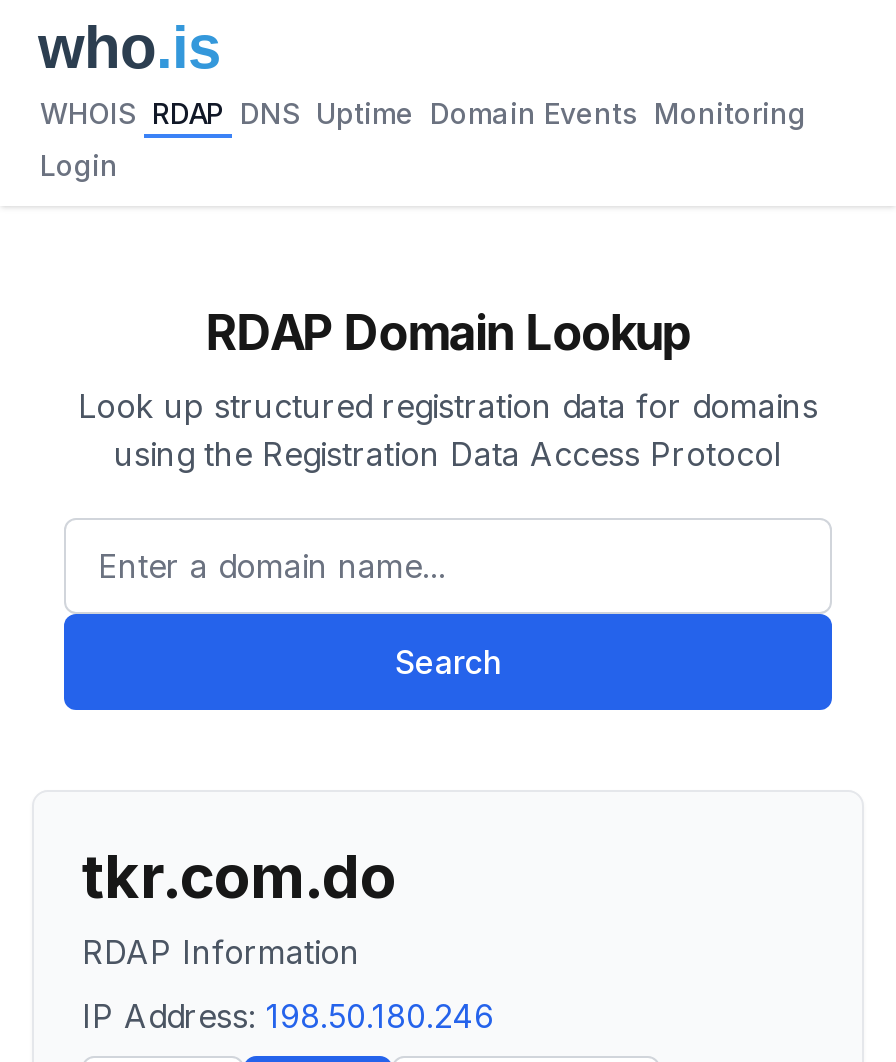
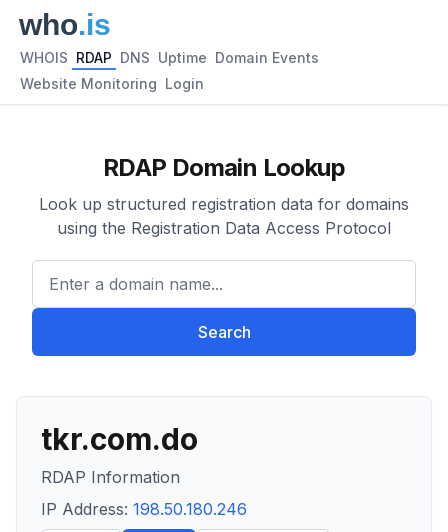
[40,96,806,130] WHOIS RDAP DNS Uptime Domain Events Monitoring -> [20,49,319,66] WHOIS RDAP DNS Uptime Domain Events
[40,148,118,182] Login -> [20,75,204,92] Website Monitoring Login

